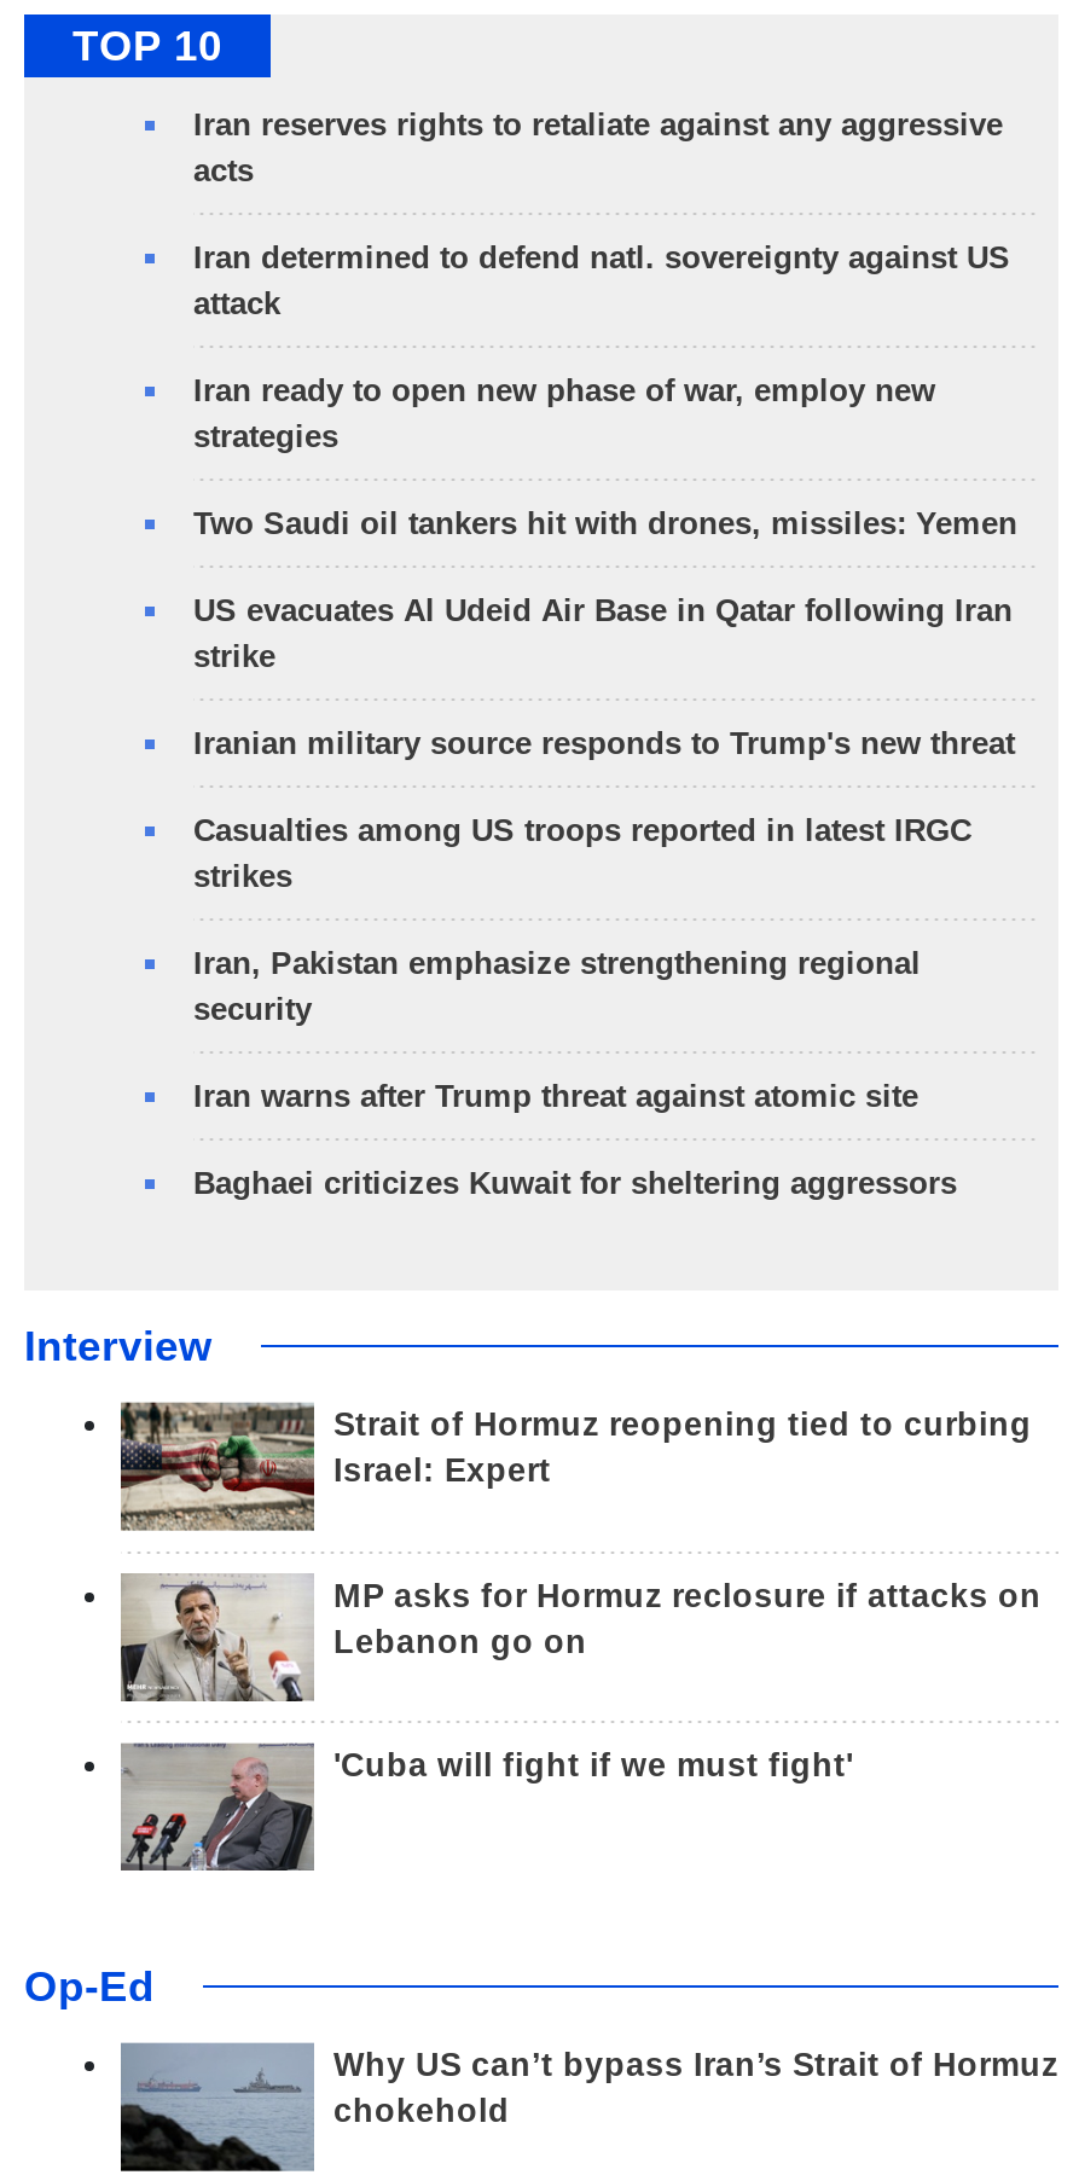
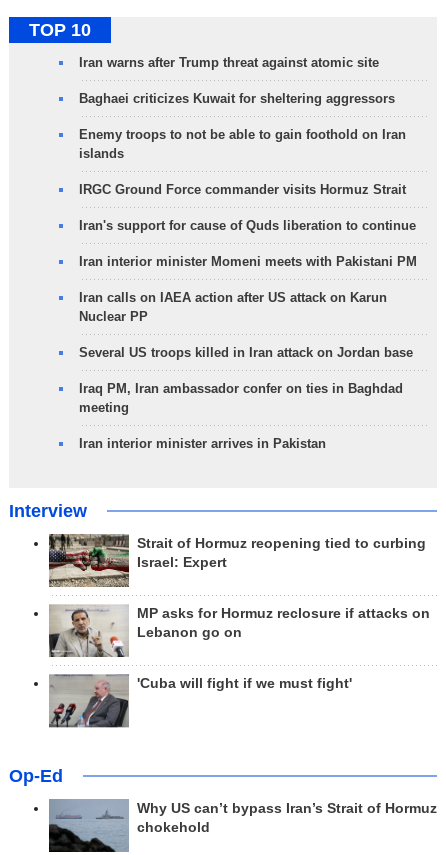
[193,107,1017,1028] Iran reserves rights to retaliate against any aggressive | acts | Iran determined to defend natl. sovereignty against US | attack | Iran ready to open new phase of war, employ new | strategies | Two Saudi oil tankers hit with drones, missiles: Yemen | US evacuates Al Udeid Air Base in Qatar following Iran | strike | Iranian military source responds to Trump's new threat | Casualties among US troops reported in latest IRGC | strikes | Iran, Pakistan emphasize strengthening regional | security -> none
moved [193,1078,957,1202] -> [79,55,395,106]: Iran warns after Trump threat against atomic site | Baghaei criticizes Kuwait for sheltering aggressors
none -> [79,127,417,451] Enemy troops to not be able to gain foothold on Iran | islands | IRGC Ground Force commander visits Hormuz Strait | Iran's support for cause of Quds liberation to continue | Iran interior minister Momeni meets with Pakistani PM | Iran calls on IAEA action after US attack on Karun | Nuclear PP | Several US troops killed in Iran attack on Jordan base | Iraq PM, Iran ambassador confer on ties in Baghdad | meeting | Iran interior minister arrives in Pakistan

